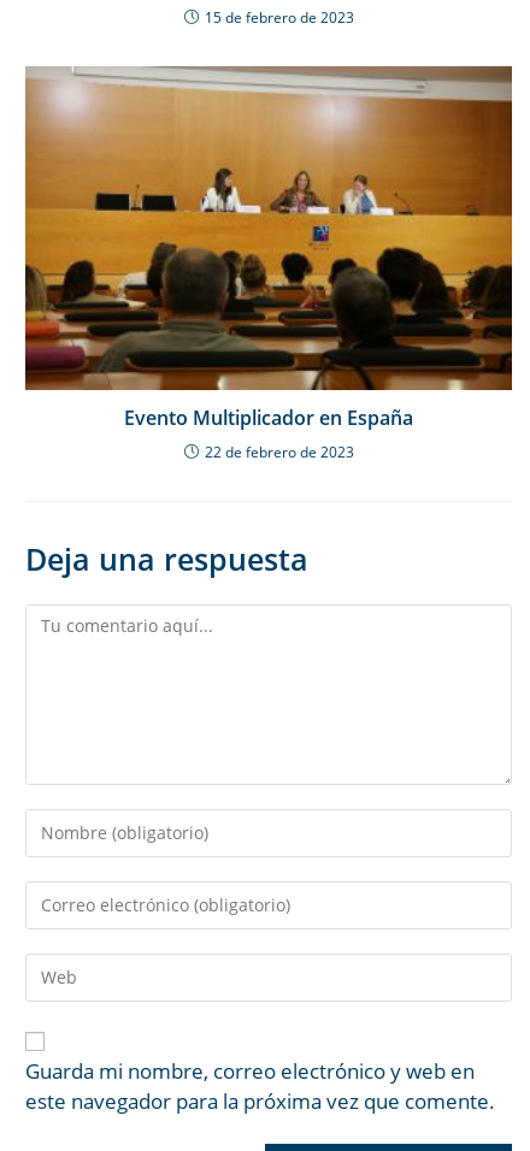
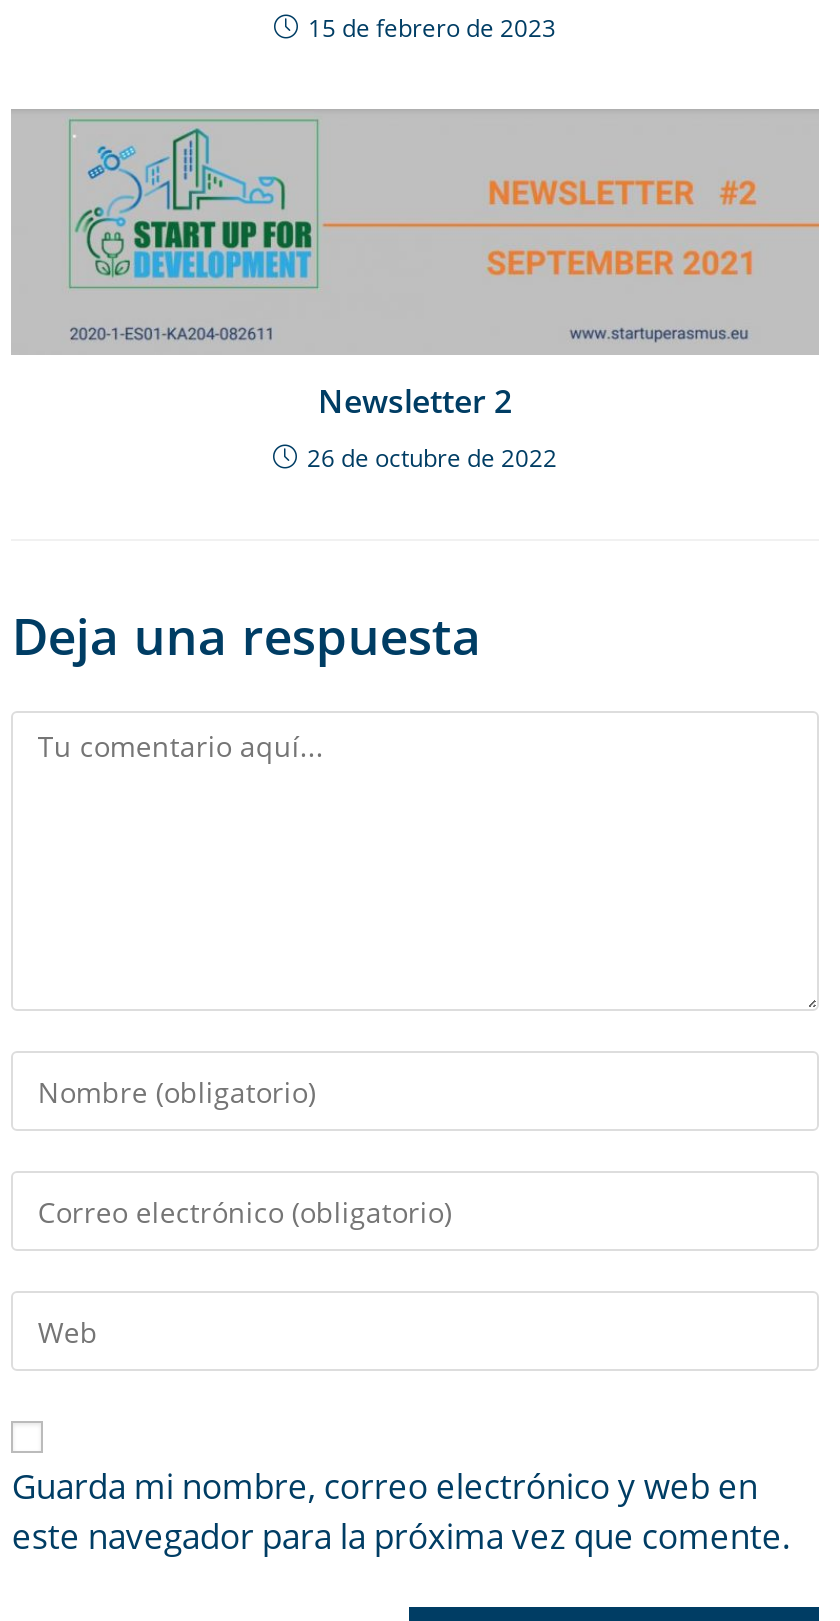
[24,66,513,462] [image] | Evento Multiplicador en España | 22 de febrero de 2023 -> [11,109,821,475] [image] | Newsletter 2 | 26 de octubre de 2022

